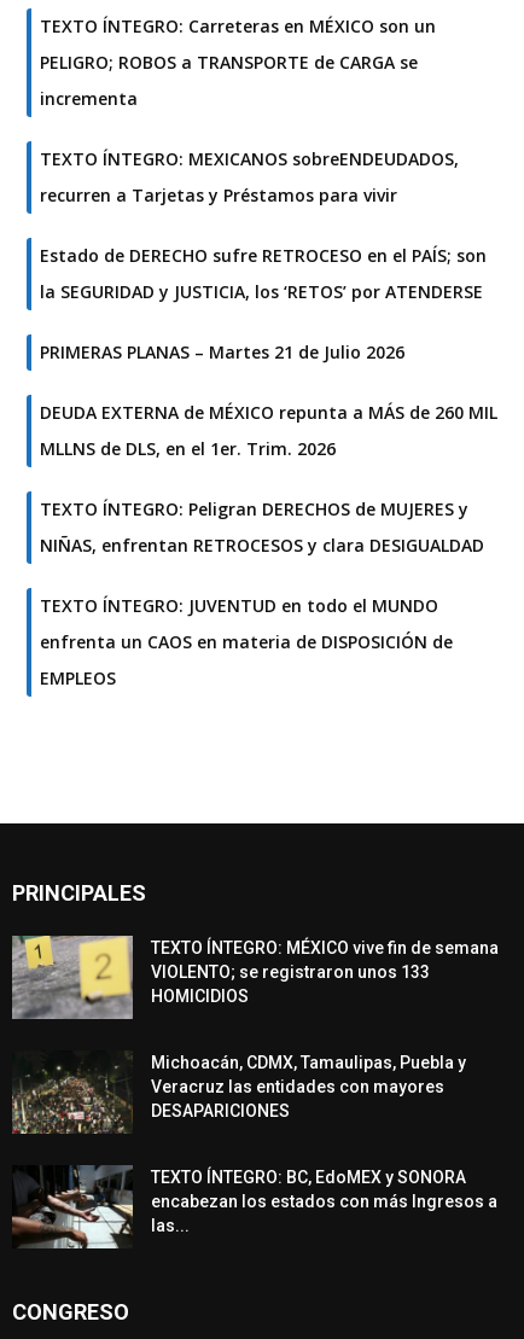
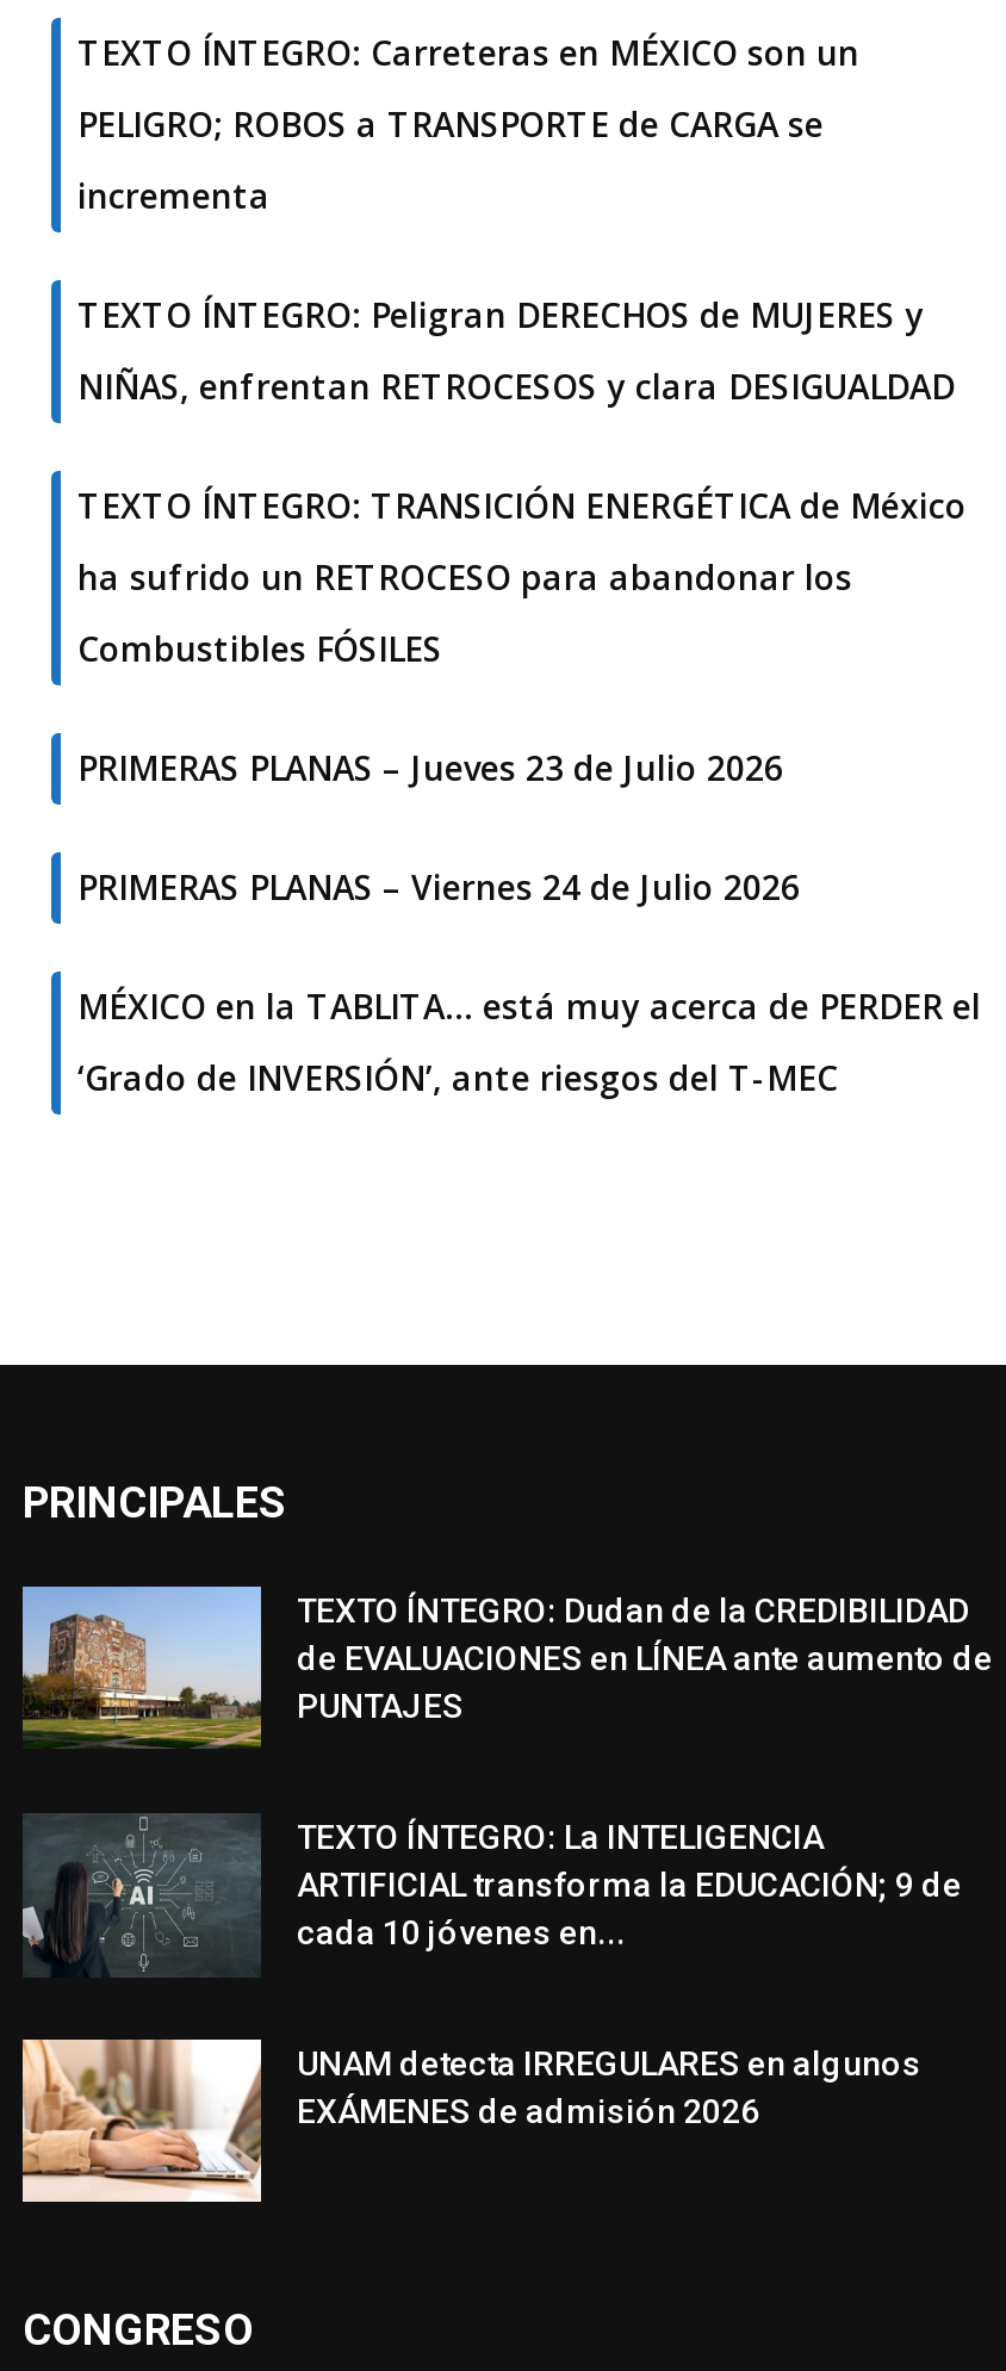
[40,147,497,460] TEXTO ÍNTEGRO: MEXICANOS sobreENDEUDADOS, | recurren a Tarjetas y Préstamos para vivir | Estado de DERECHO sufre RETROCESO en el PAÍS; son | la SEGURIDAD y JUSTICIA, los ‘RETOS’ por ATENDERSE | PRIMERAS PLANAS – Martes 21 de Julio 2026 | DEUDA EXTERNA de MÉXICO repunta a MÁS de 260 MIL | MLLNS de DLS, en el 1er. Trim. 2026 -> none
moved [40,497,484,556] -> [77,290,955,407]: TEXTO ÍNTEGRO: Peligran DERECHOS de MUJERES y | NIÑAS, enfrentan RETROCESOS y clara DESIGUALDAD
[40,594,453,689] TEXTO ÍNTEGRO: JUVENTUD en todo el MUNDO | enfrenta un CAOS en materia de DISPOSICIÓN de | EMPLEOS -> [77,481,981,1099] TEXTO ÍNTEGRO: TRANSICIÓN ENERGÉTICA de México | ha sufrido un RETROCESO para abandonar los | Combustibles FÓSILES | PRIMERAS PLANAS – Jueves 23 de Julio 2026 | PRIMERAS PLANAS – Viernes 24 de Julio 2026 | MÉXICO en la TABLITA… está muy acerca de PERDER el | ‘Grado de INVERSIÓN’, ante riesgos del T-MEC
[11,935,499,1020] [image] | TEXTO ÍNTEGRO: MÉXICO vive fin de semana | VIOLENTO; se registraron unos 133 | HOMICIDIOS -> [20,1583,993,1750] [image] | TEXTO ÍNTEGRO: Dudan de la CREDIBILIDAD | de EVALUACIONES en LÍNEA ante aumento de | PUNTAJES
[12,1052,466,1135] [image] | Michoacán, CDMX, Tamaulipas, Puebla y | Veracruz las entidades con mayores | DESAPARICIONES -> [23,1812,962,1976] [image] | TEXTO ÍNTEGRO: La INTELIGENCIA | ARTIFICIAL transforma la EDUCACIÓN; 9 de | cada 10 jóvenes en...
[12,1165,497,1248] [image] | TEXTO ÍNTEGRO: BC, EdoMEX y SONORA | encabezan los estados con más Ingresos a | las... -> [20,2036,921,2205] [image] | UNAM detecta IRREGULARES en algunos | EXÁMENES de admisión 2026

